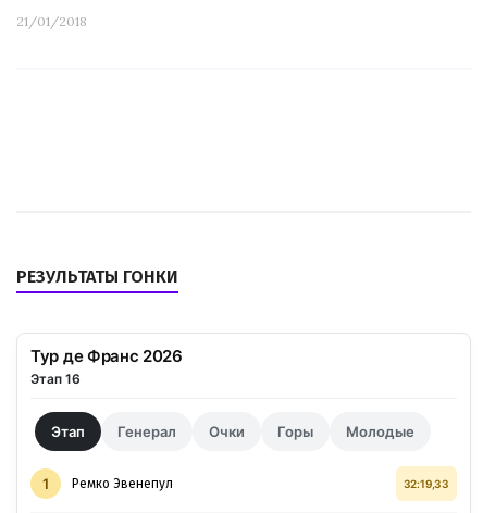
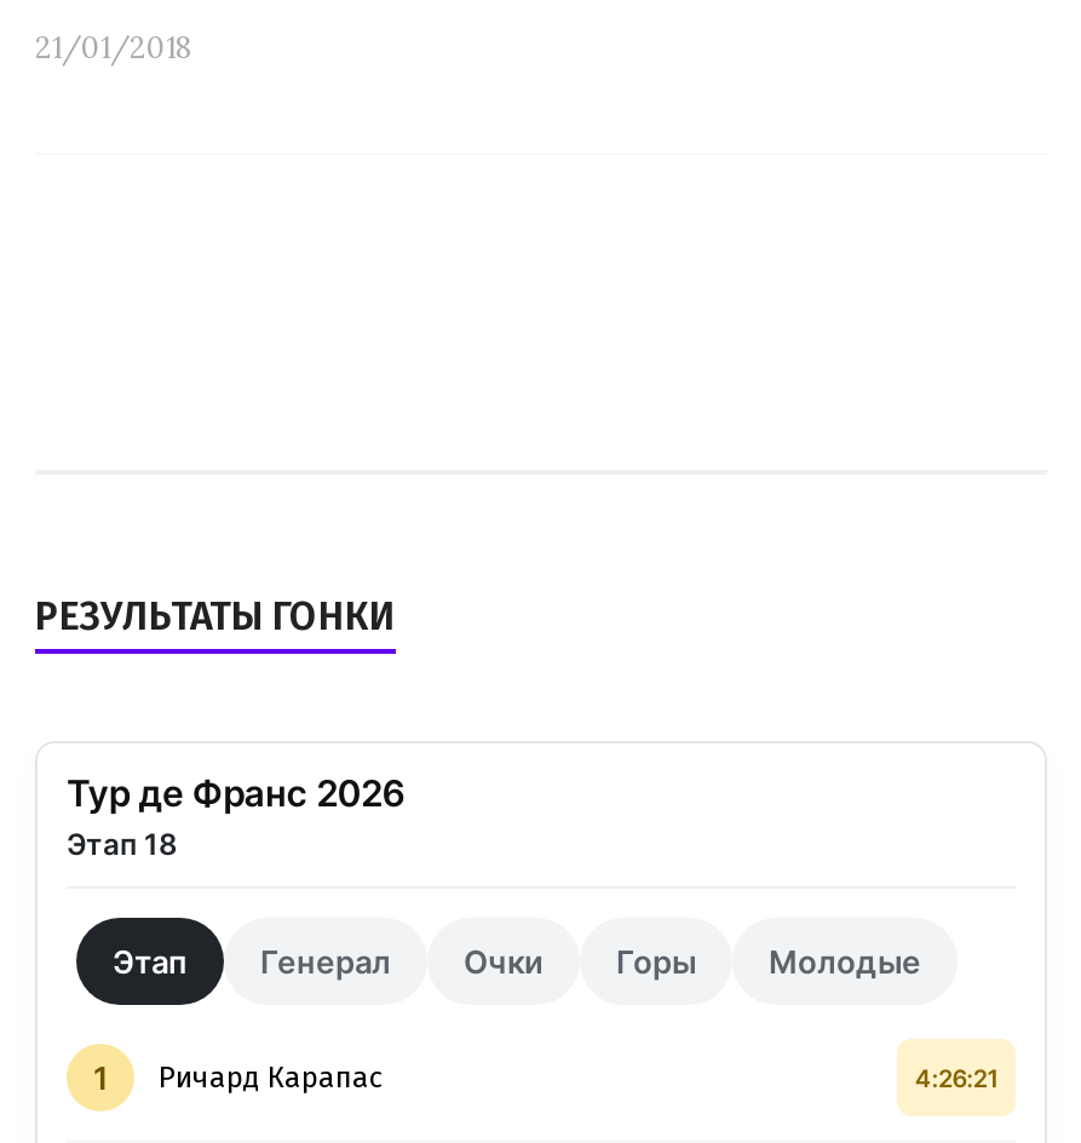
[30,371,81,387] Этап 16 -> [67,826,178,862] Этап 18
[72,476,449,491] Ремко Эвенепул | 32:19,33 -> [159,1061,999,1095] Ричард Карапас | 4:26:21

